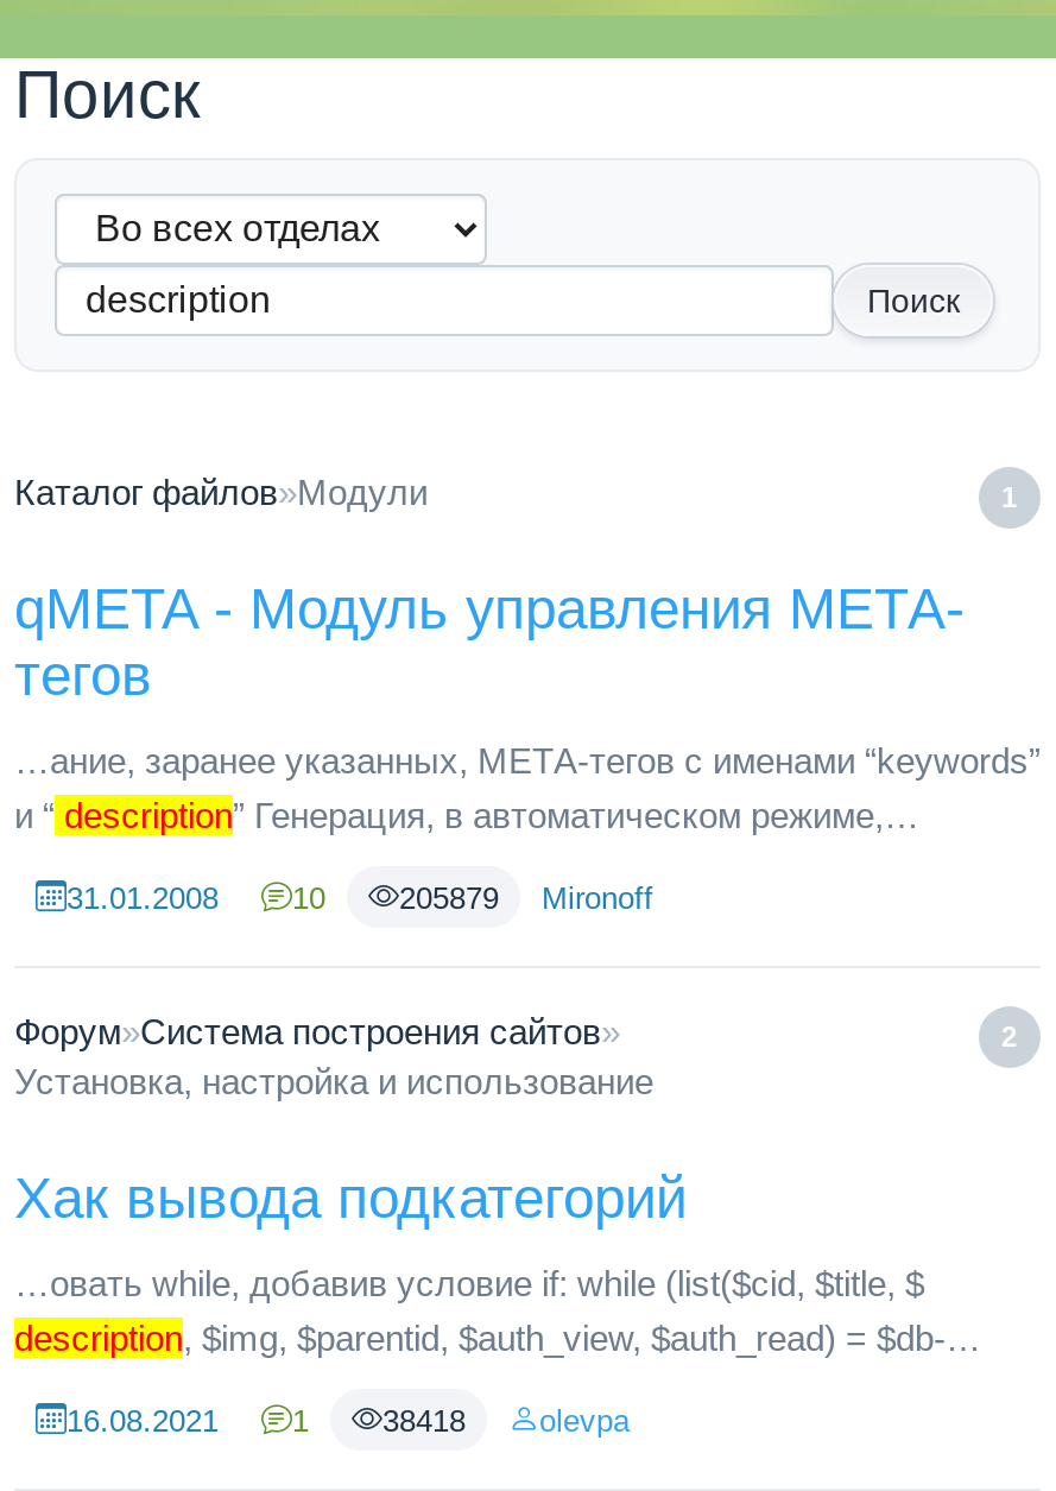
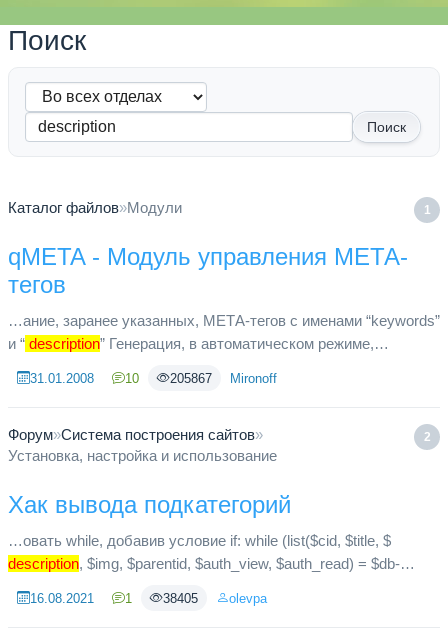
[399,879,653,915] 205879 Mironoff -> [170,370,277,385] 205867 Mironoff
[382,1402,466,1438] 38418 -> [163,590,198,605] 38405

